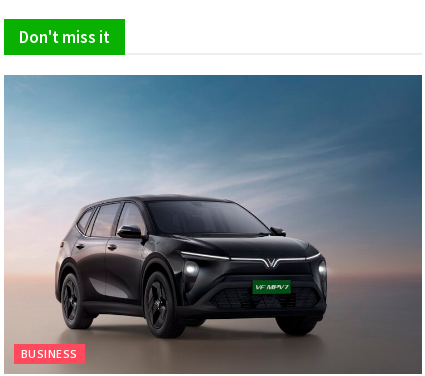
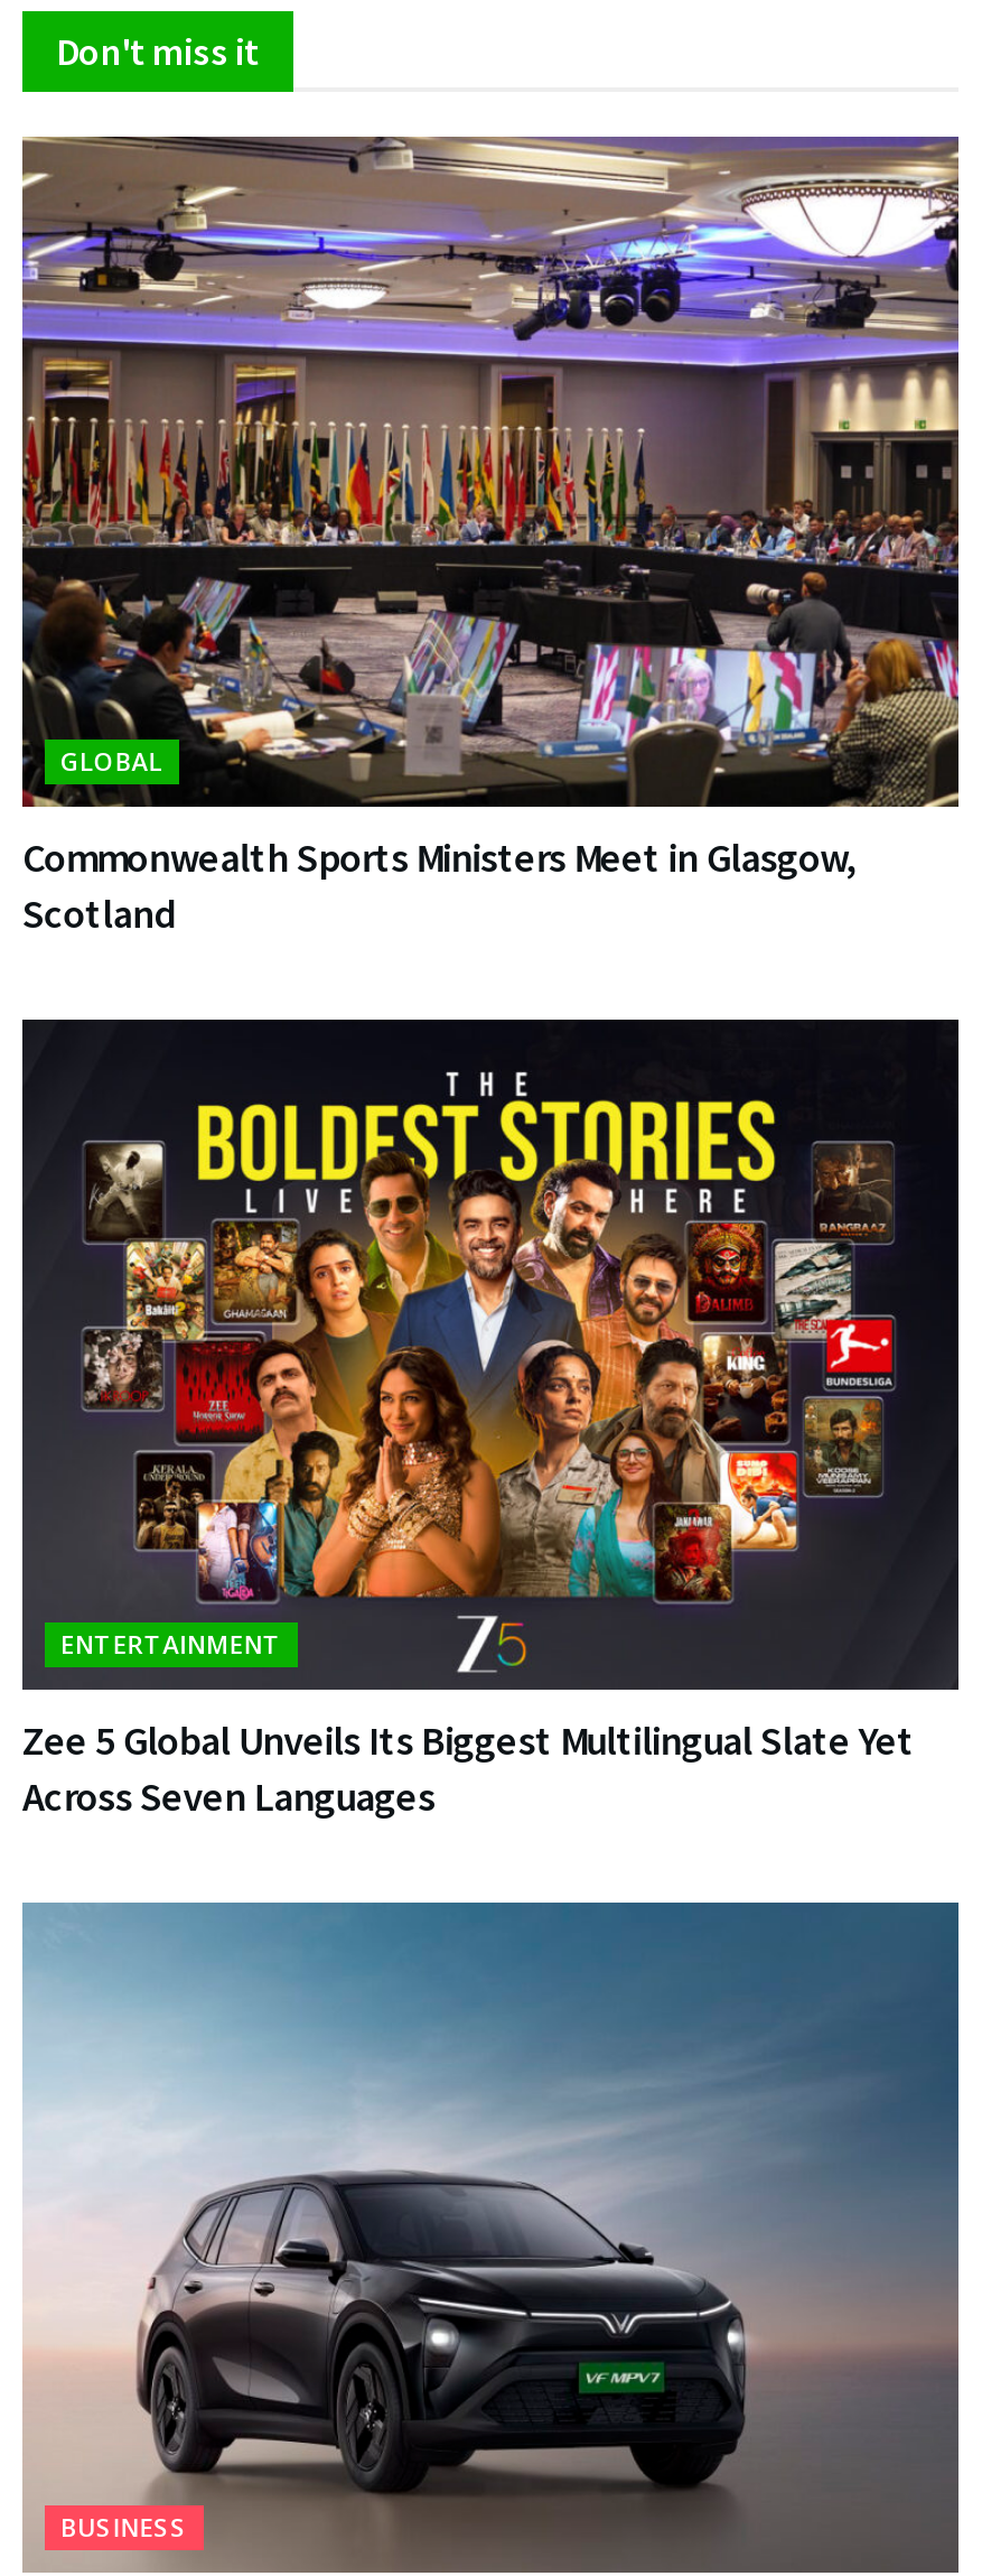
none -> [20,134,961,939] [image] | GLOBAL | Commonwealth Sports Ministers Meet in Glasgow, | Scotland
none -> [20,1017,961,1821] [image] | ENTERTAINMENT | Zee 5 Global Unveils Its Biggest Multilingual Slate Yet | Across Seven Languages

